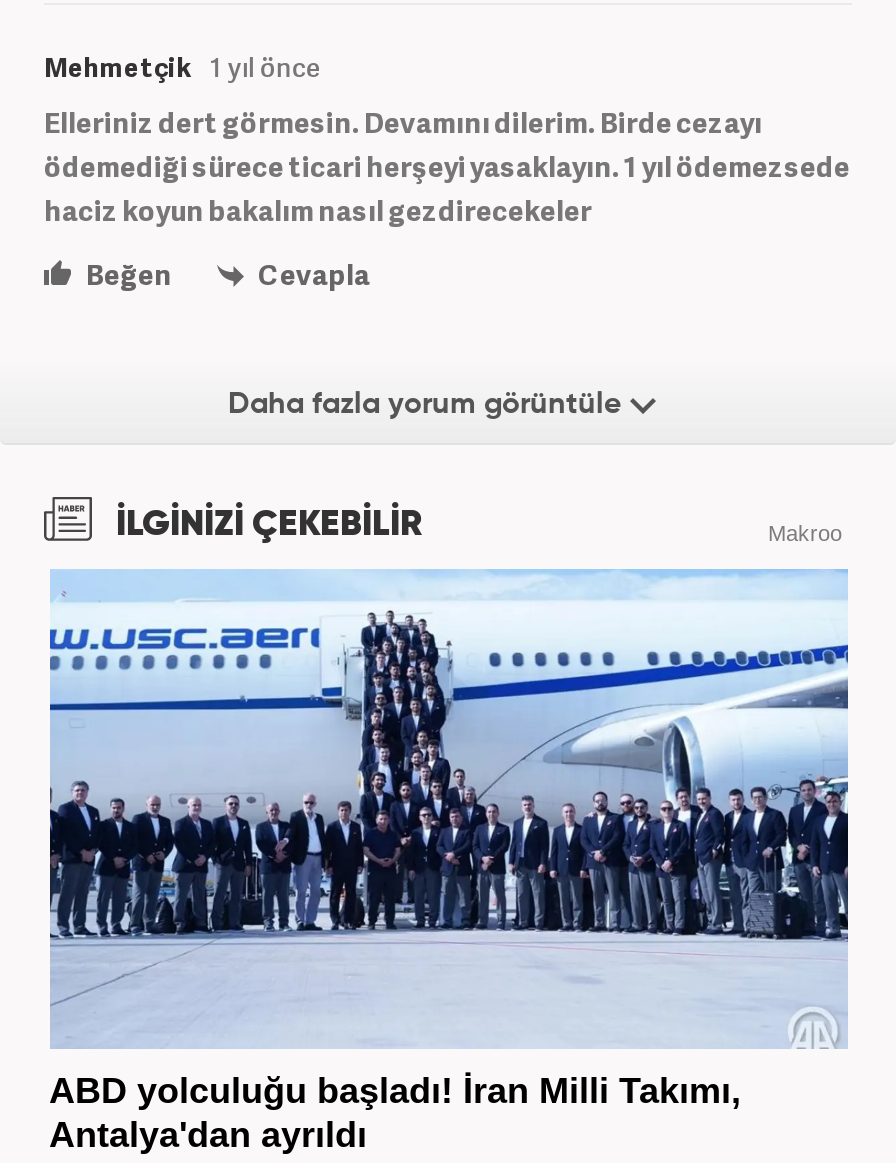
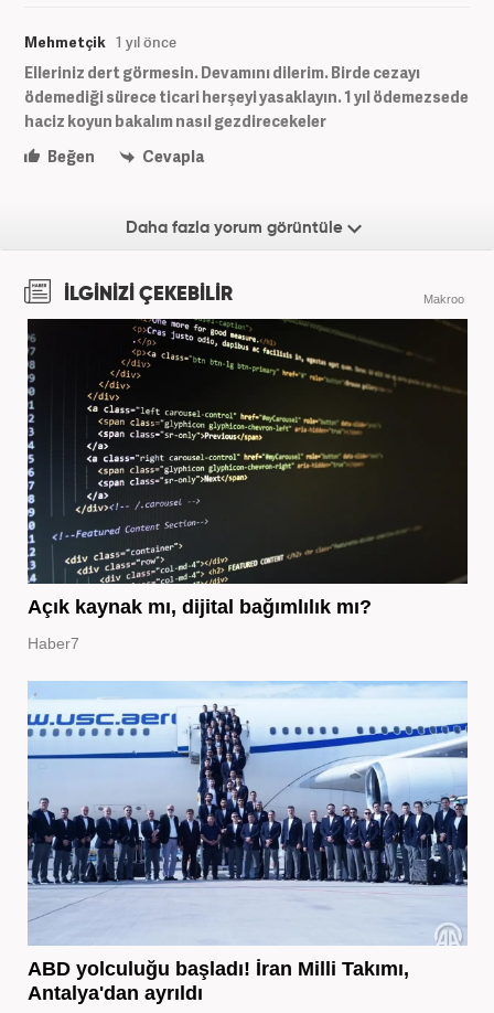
none -> [26,318,469,652] [image] | Açık kaynak mı, dijital bağımlılık mı? | Haber7

